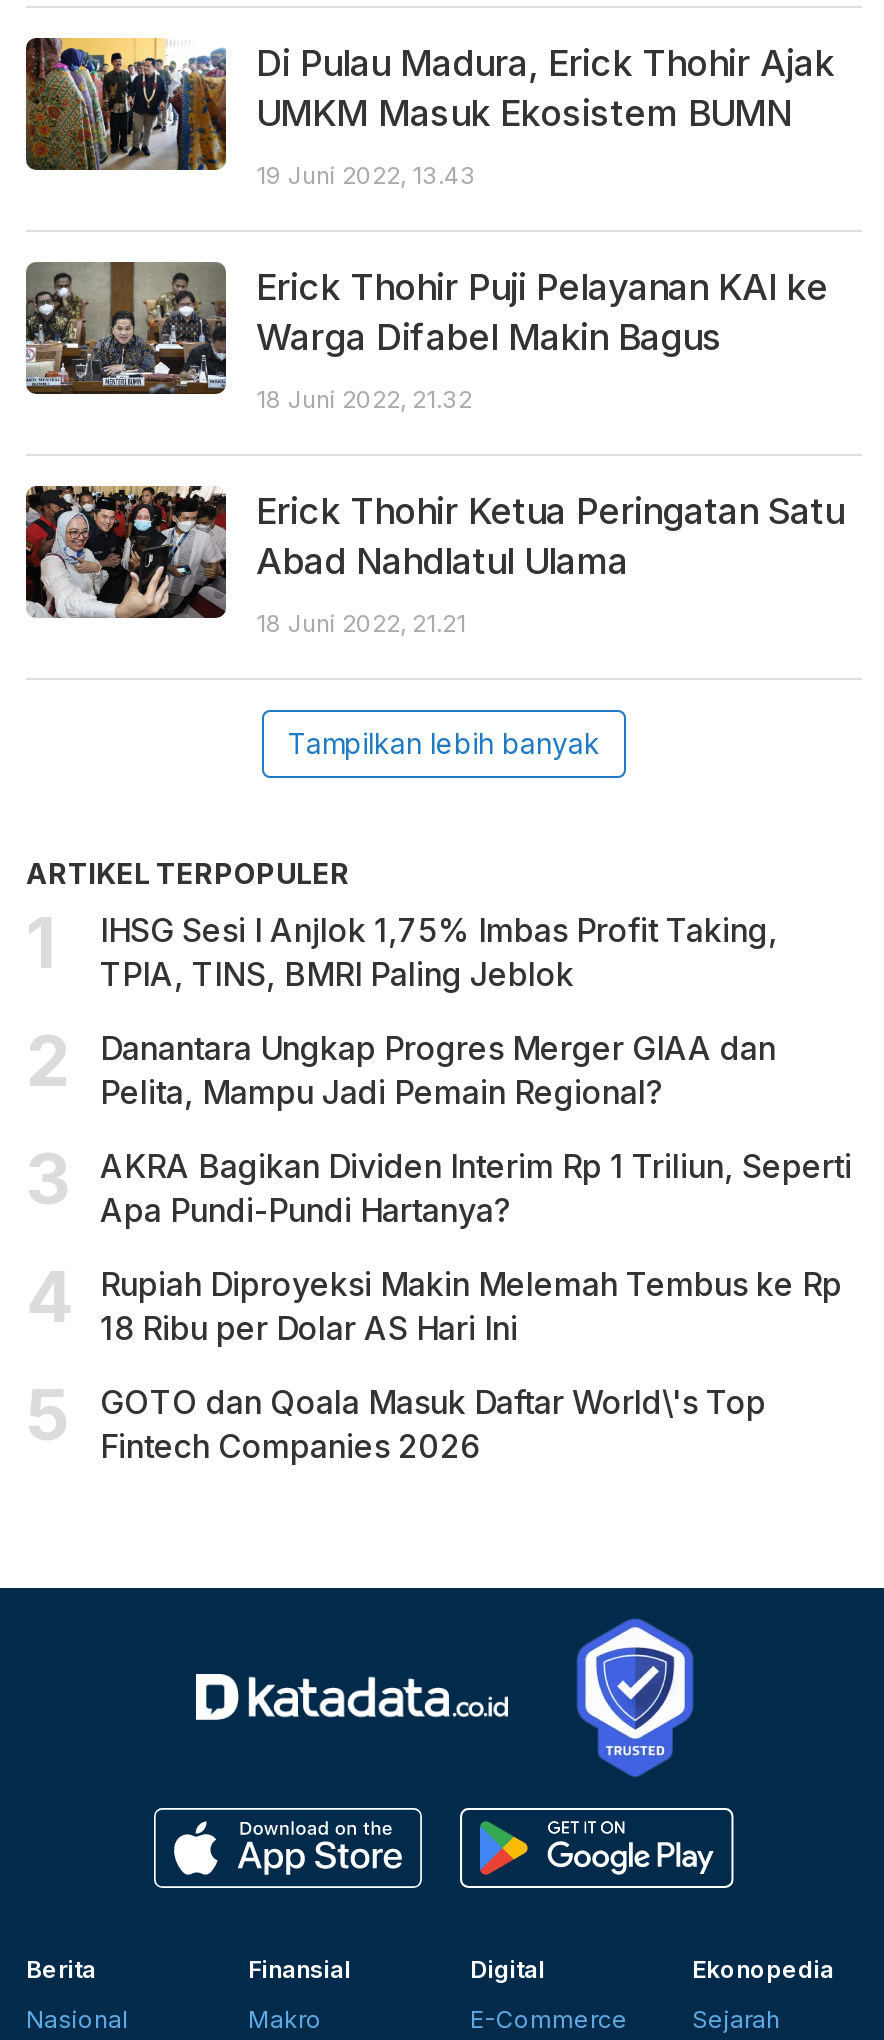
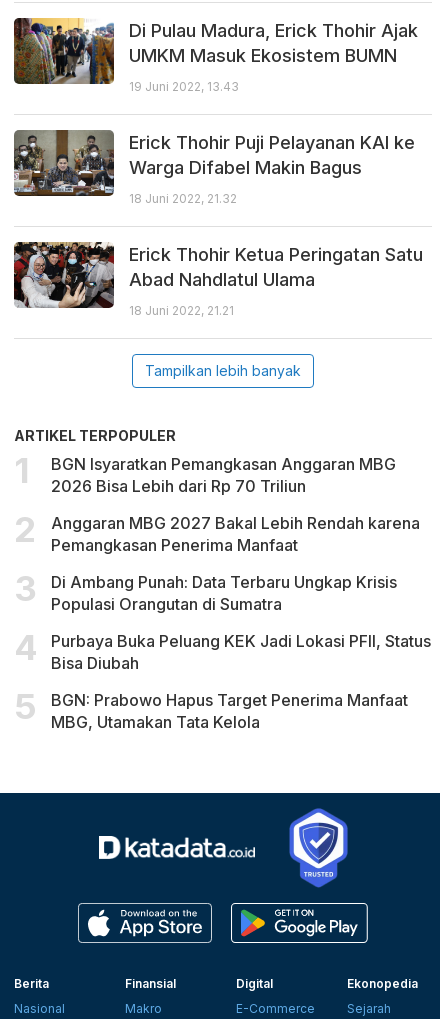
[100,909,778,993] IHSG Sesi I Anjlok 1,75% Imbas Profit Taking, | TPIA, TINS, BMRI Paling Jeblok -> [51,454,396,496] BGN Isyaratkan Pemangkasan Anggaran MBG | 2026 Bisa Lebih dari Rp 70 Triliun
[100,1027,776,1111] Danantara Ungkap Progres Merger GIAA dan | Pelita, Mampu Jadi Pemain Regional? -> [51,513,420,555] Anggaran MBG 2027 Bakal Lebih Rendah karena | Pemangkasan Penerima Manfaat
[100,1145,852,1229] AKRA Bagikan Dividen Interim Rp 1 Triliun, Seperti | Apa Pundi-Pundi Hartanya? -> [51,572,397,614] Di Ambang Punah: Data Terbaru Ungkap Krisis | Populasi Orangutan di Sumatra
[100,1263,842,1347] Rupiah Diproyeksi Makin Melemah Tembus ke Rp | 18 Ribu per Dolar AS Hari Ini -> [51,631,431,673] Purbaya Buka Peluang KEK Jadi Lokasi PFII, Status | Bisa Diubah
[100,1381,766,1465] GOTO dan Qoala Masuk Daftar World\'s Top | Fintech Companies 2026 -> [51,690,408,732] BGN: Prabowo Hapus Target Penerima Manfaat | MBG, Utamakan Tata Kelola

